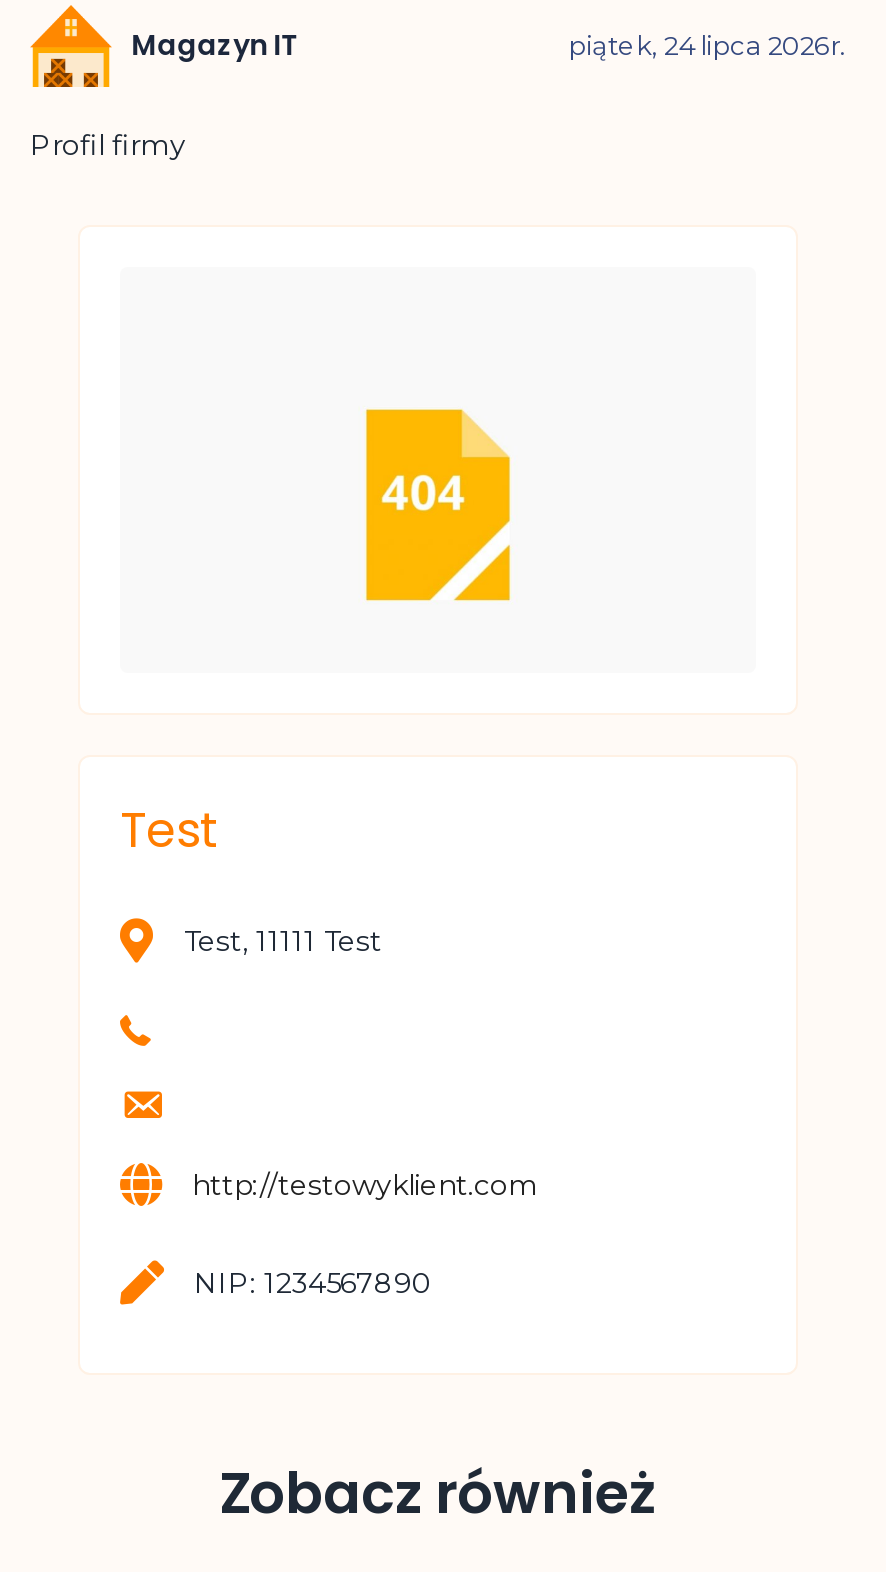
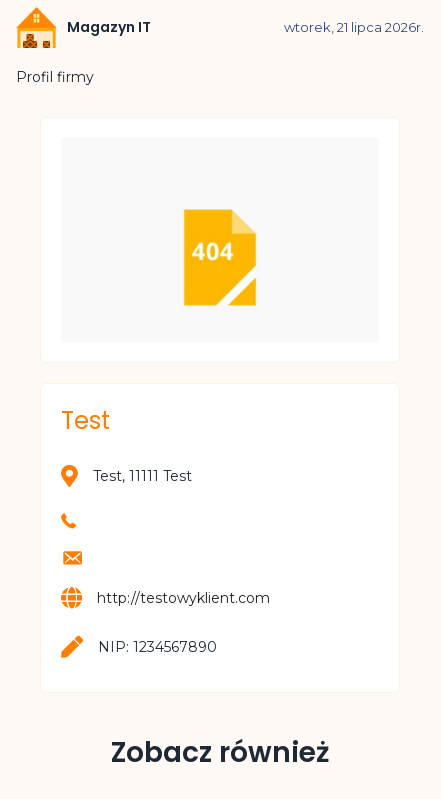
[568,30,846,62] piątek, 24 lipca 2026r. -> [284,19,424,35] wtorek, 21 lipca 2026r.

